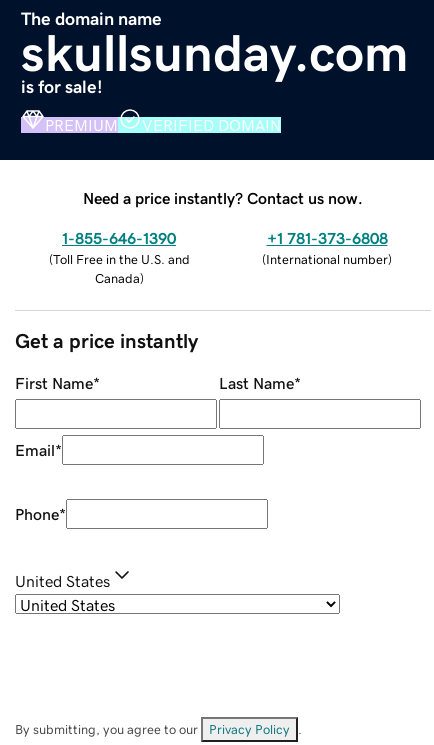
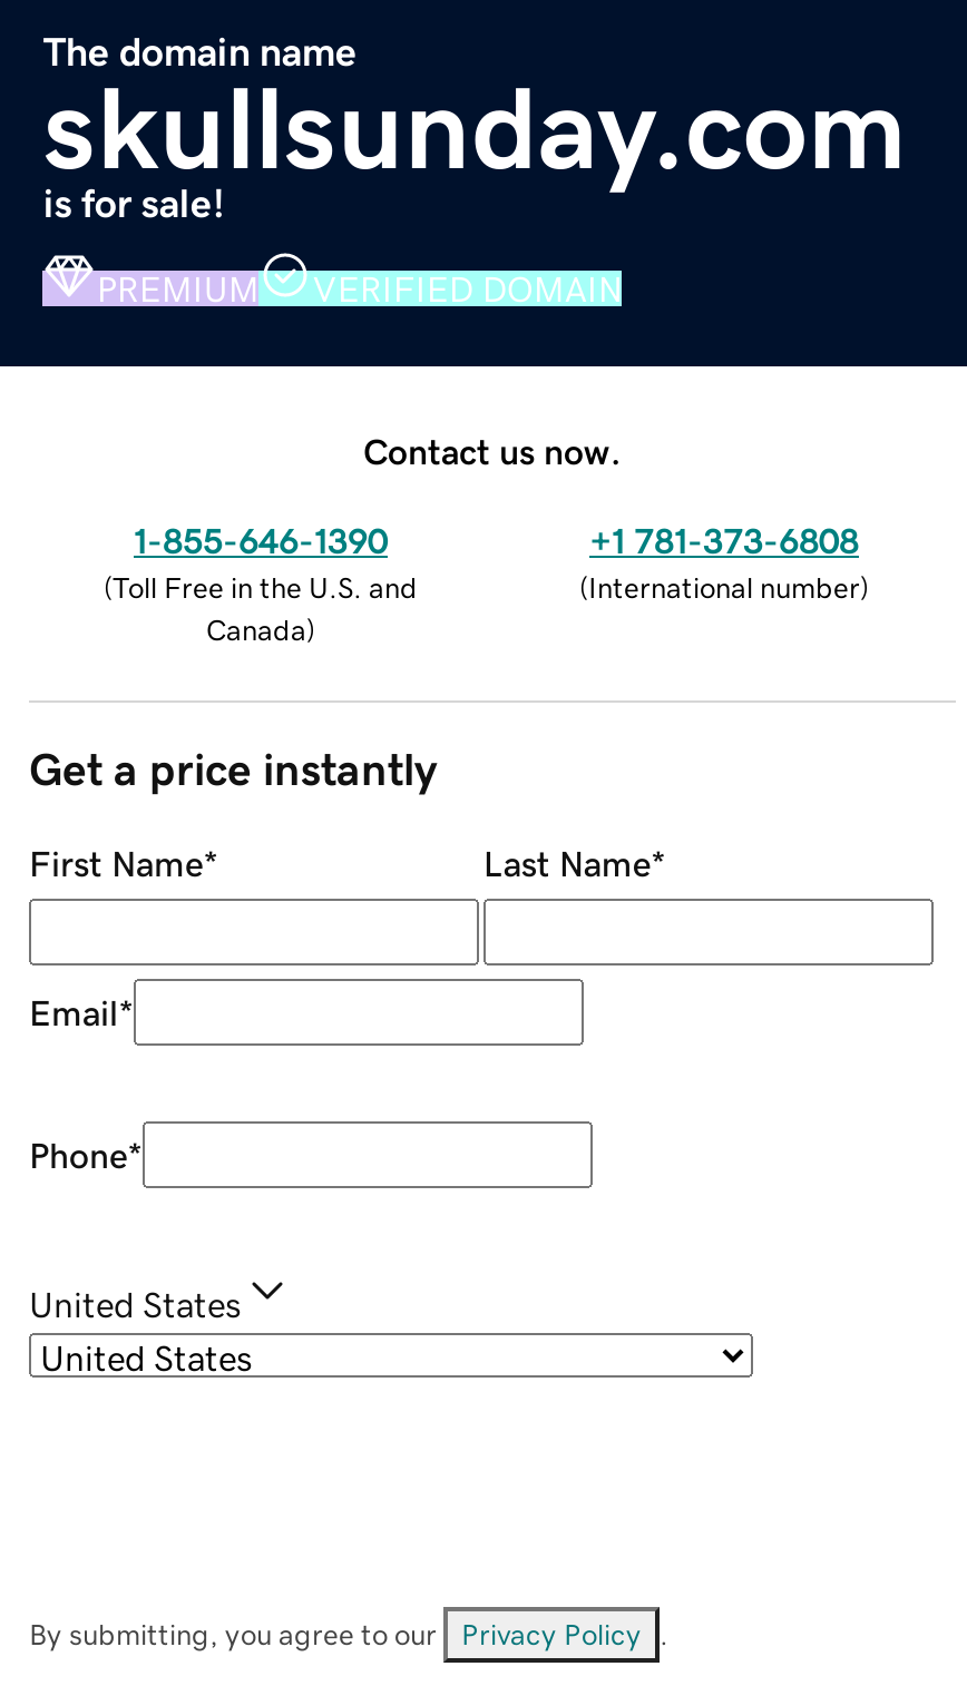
[83,190,363,206] Need a price instantly? Contact us now. -> [363,432,622,468] Contact us now.

